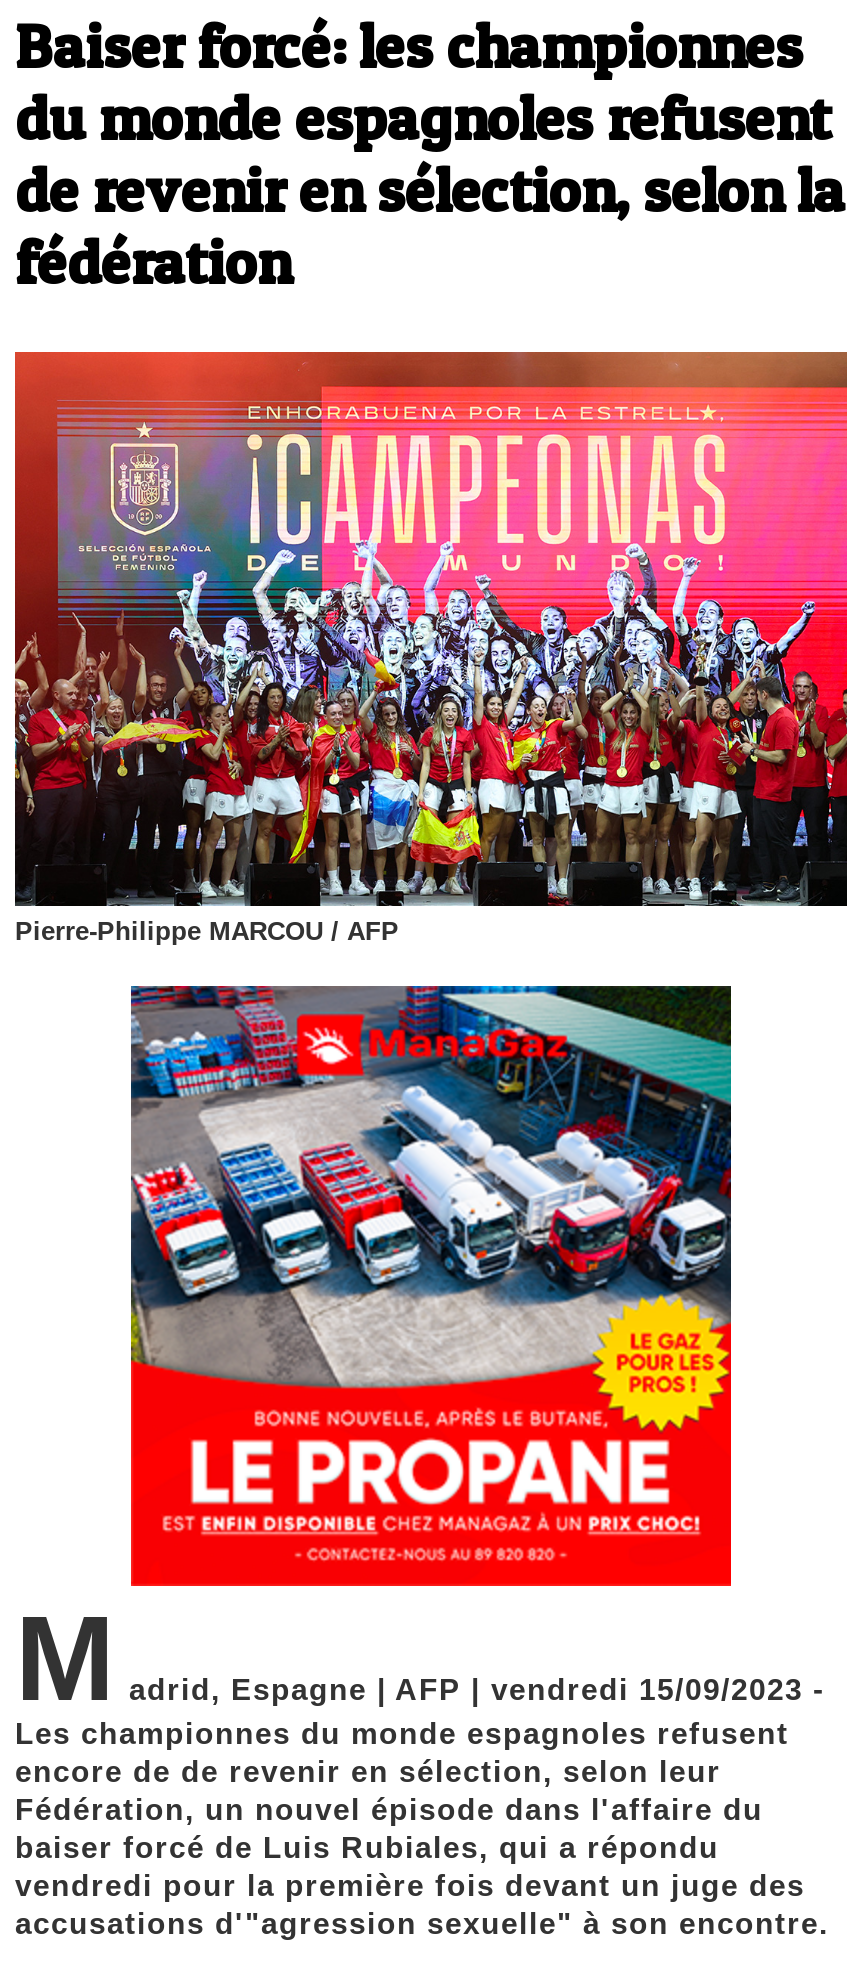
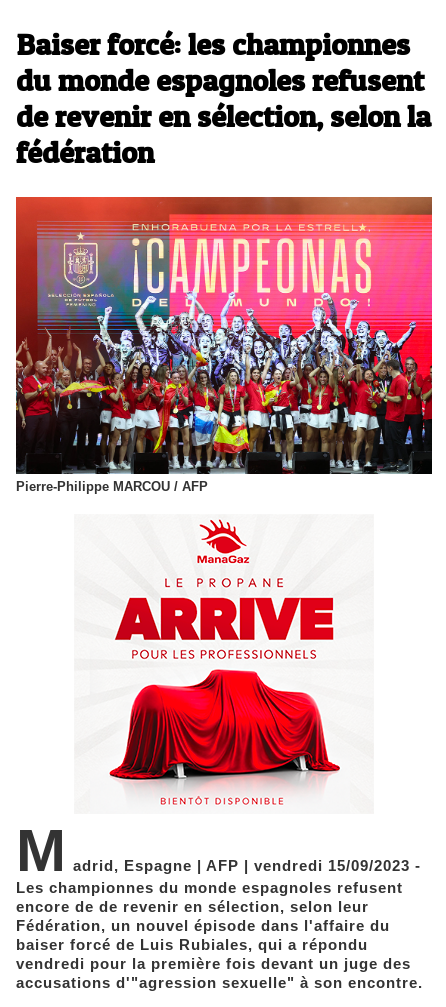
[129,984,733,1588] [image] -> [74,514,374,814] [image]

